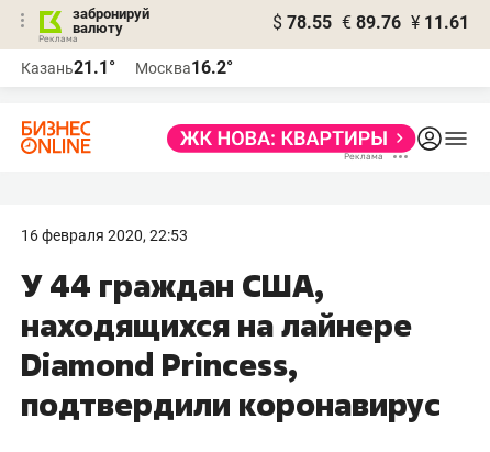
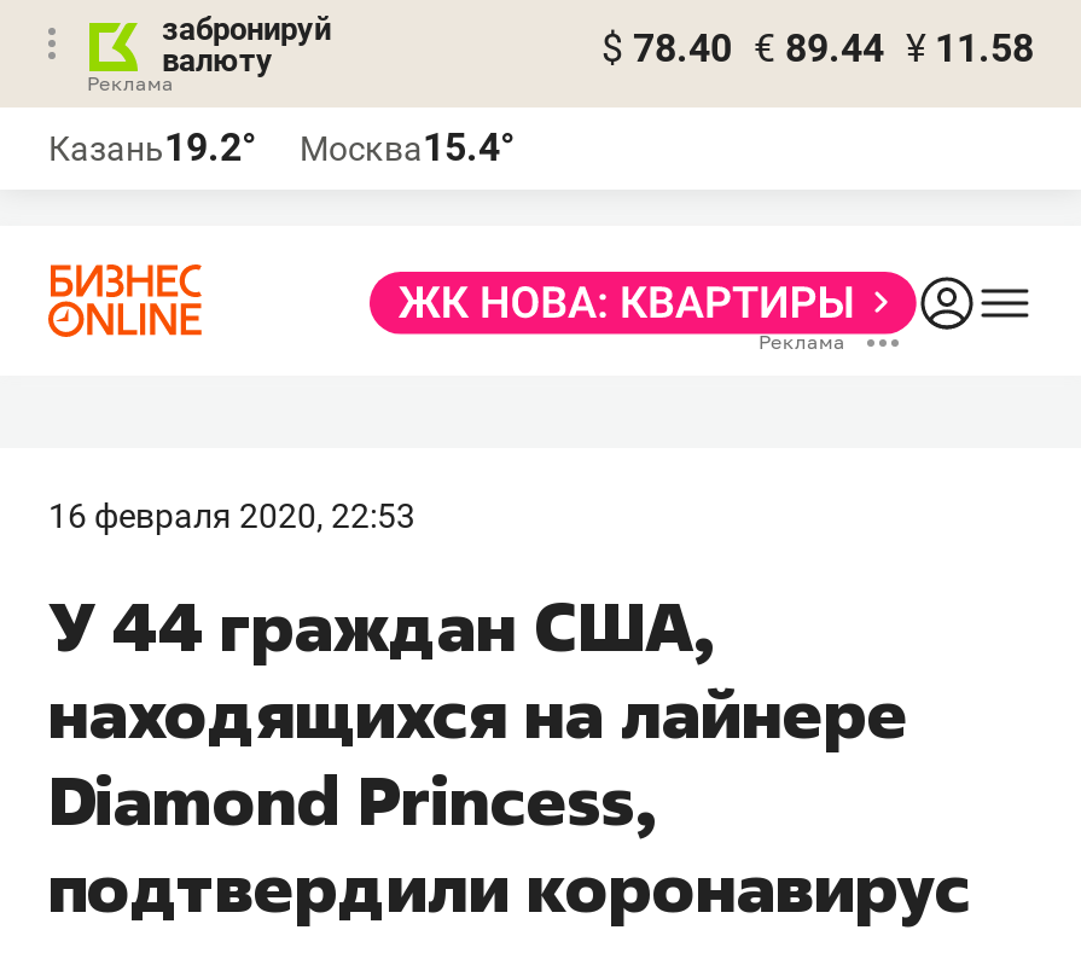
[272,12,469,33] $ 78.55 € 89.76 ¥ 11.61 -> [601,25,1034,71] $ 78.40 € 89.44 ¥ 11.58
[21,57,115,78] Казань21.1° -> [48,124,256,170] Казань19.2°
[135,57,233,78] Москва16.2° -> [300,124,515,170] Москва15.4°

